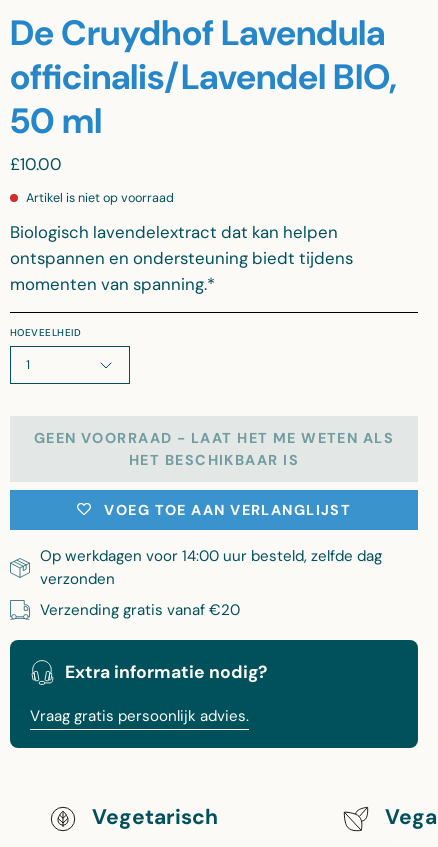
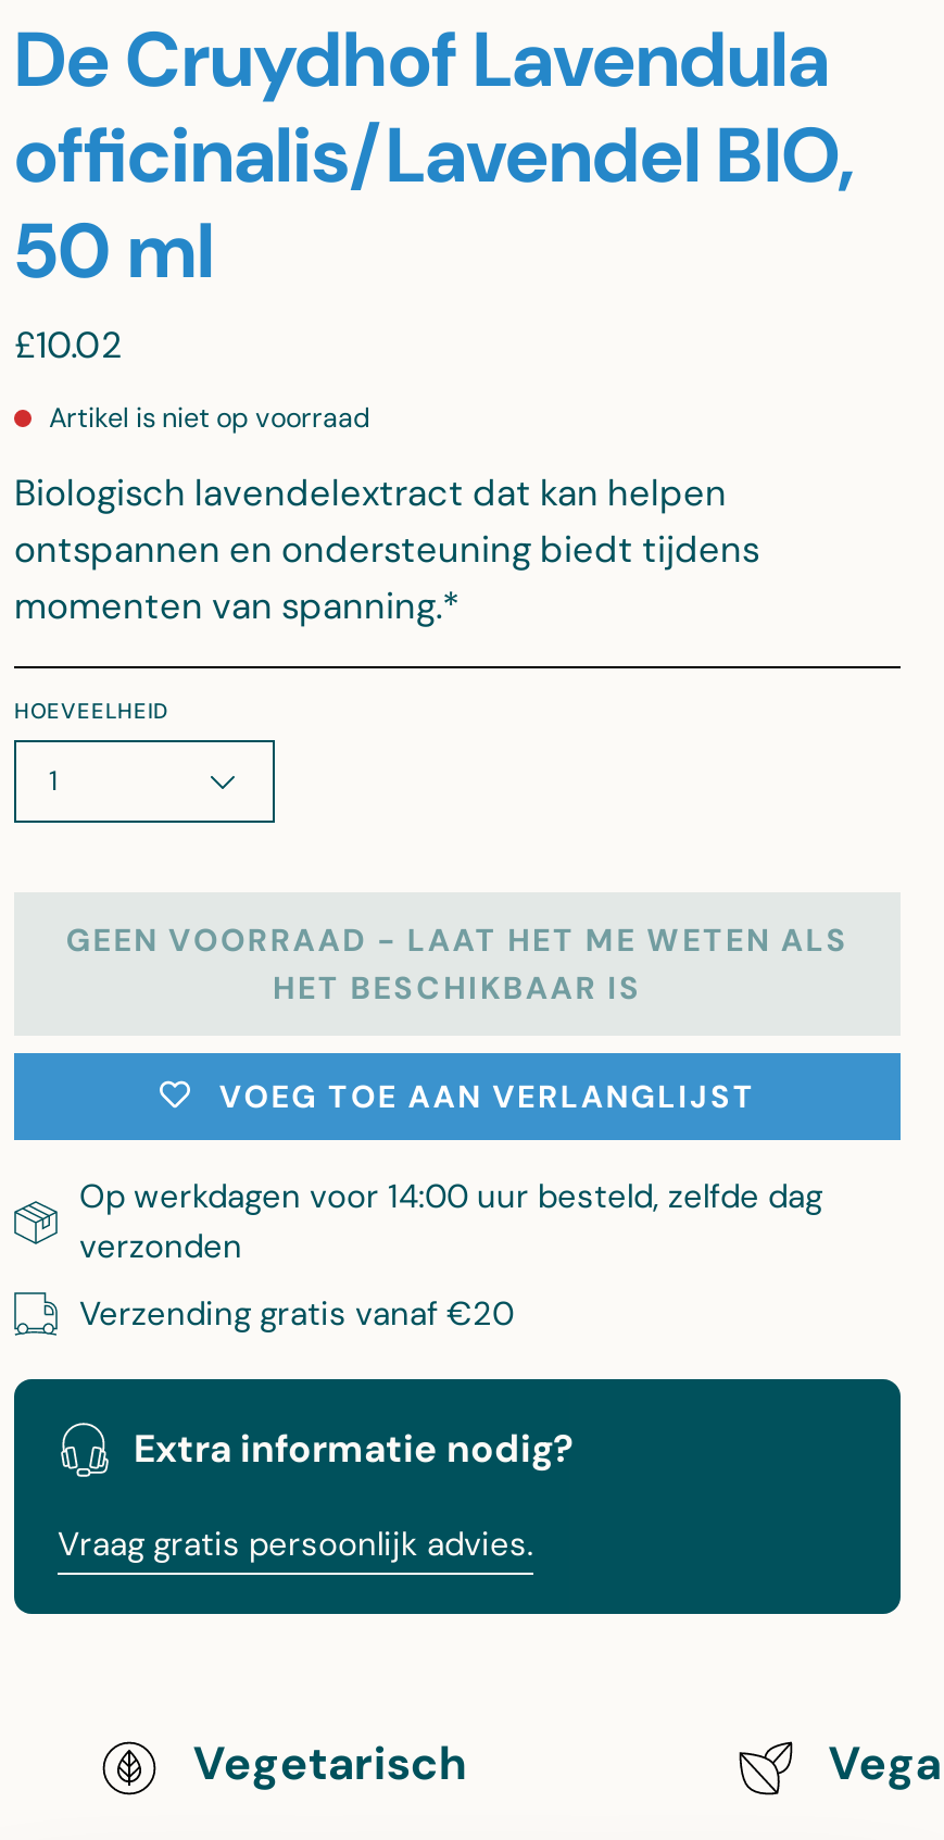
[10,153,62,175] £10.00 -> [14,321,123,368] £10.02

